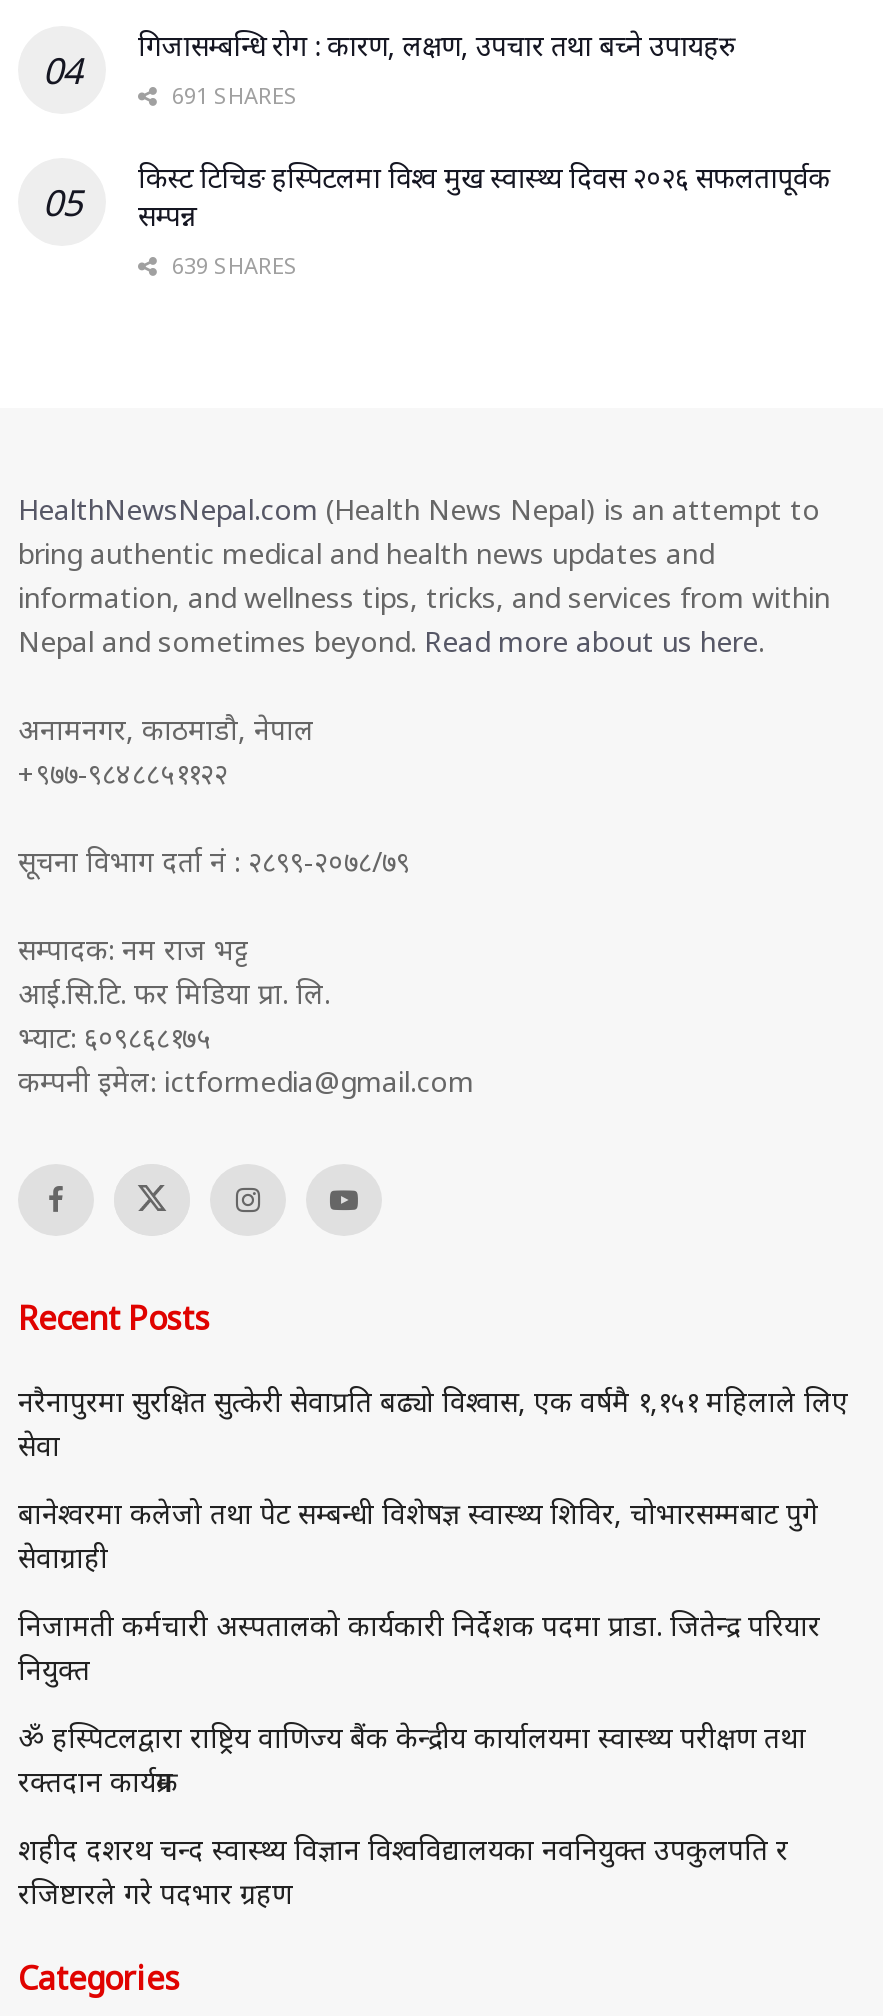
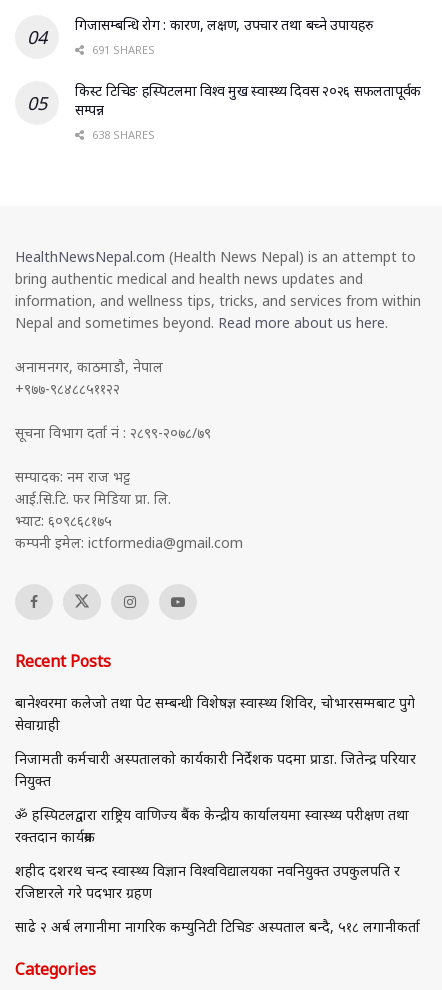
[166,249,298,279] 639 SHARES -> [89,127,155,142] 638 SHARES
[18,1381,848,1463] नरैनापुरमा सुरक्षित सुत्केरी सेवाप्रति बढ्यो विश्वास, एक वर्षमै १,१५१ महिलाले लिए | सेवा -> none
moved [18,1493,820,1911] -> [15,693,416,902]: बानेश्वरमा कलेजो तथा पेट सम्बन्धी विशेषज्ञ स्वास्थ्य शिविर, चोभारसम्मबाट पुगे | सेवाग्राही | निजामती कर्मचारी अस्पतालको कार्यकारी निर्देशक पदमा प्राडा. जितेन्द्र परियार | नियुक्त | ॐ हस्पिटलद्वारा राष्ट्रिय वाणिज्य बैंक केन्द्रीय कार्यालयमा स्वास्थ्य परीक्षण तथा | रक्तदान कार्यक्रम | शहीद दशरथ चन्द स्वास्थ्य विज्ञान विश्वविद्यालयका नवनियुक्त उपकुलपति र | रजिष्टारले गरे पदभार ग्रहण
none -> [15,917,420,936] साढे २ अर्ब लगानीमा नागरिक कम्युनिटी टिचिङ अस्पताल बन्दै, ५१८ लगानीकर्ता

